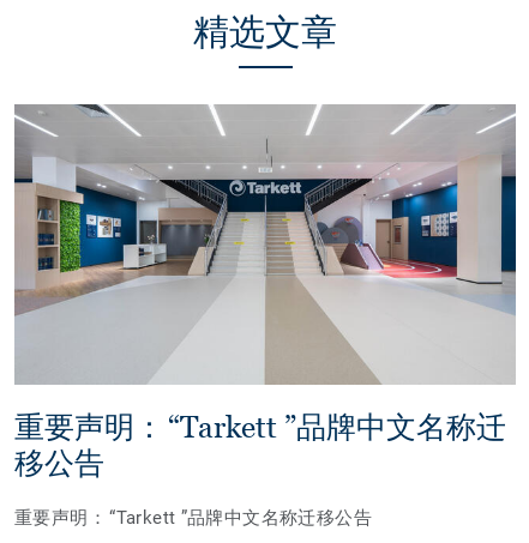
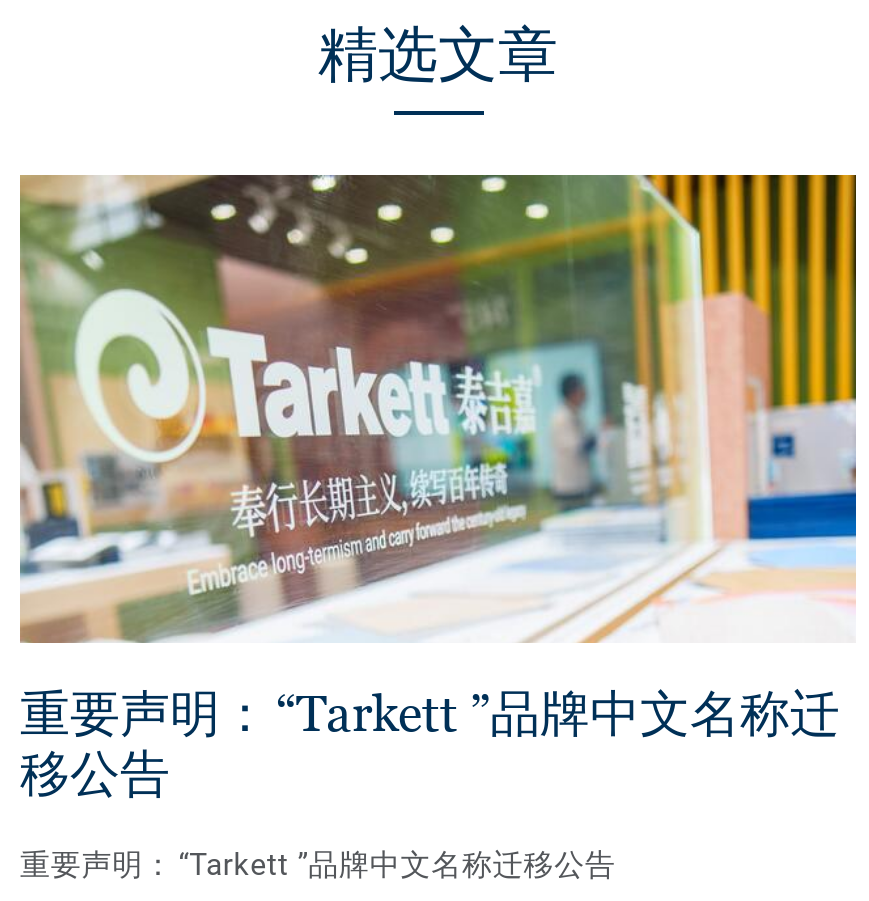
[14,103,517,385] [image] -> [20,173,858,643] [image]

